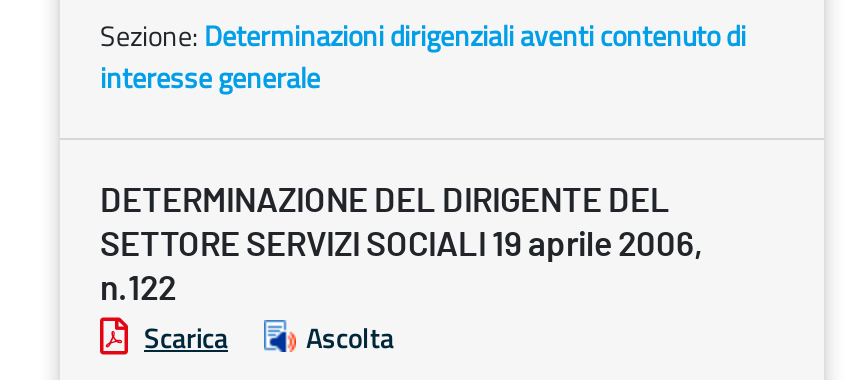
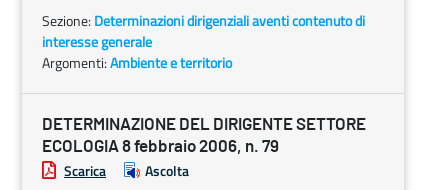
[100,184,704,306] DETERMINAZIONE DEL DIRIGENTE DEL | SETTORE SERVIZI SOCIALI 19 aprile 2006, | n.122 -> [42,52,366,155] Argomenti: Ambiente e territorio | DETERMINAZIONE DEL DIRIGENTE SETTORE | ECOLOGIA 8 febbraio 2006, n. 79

